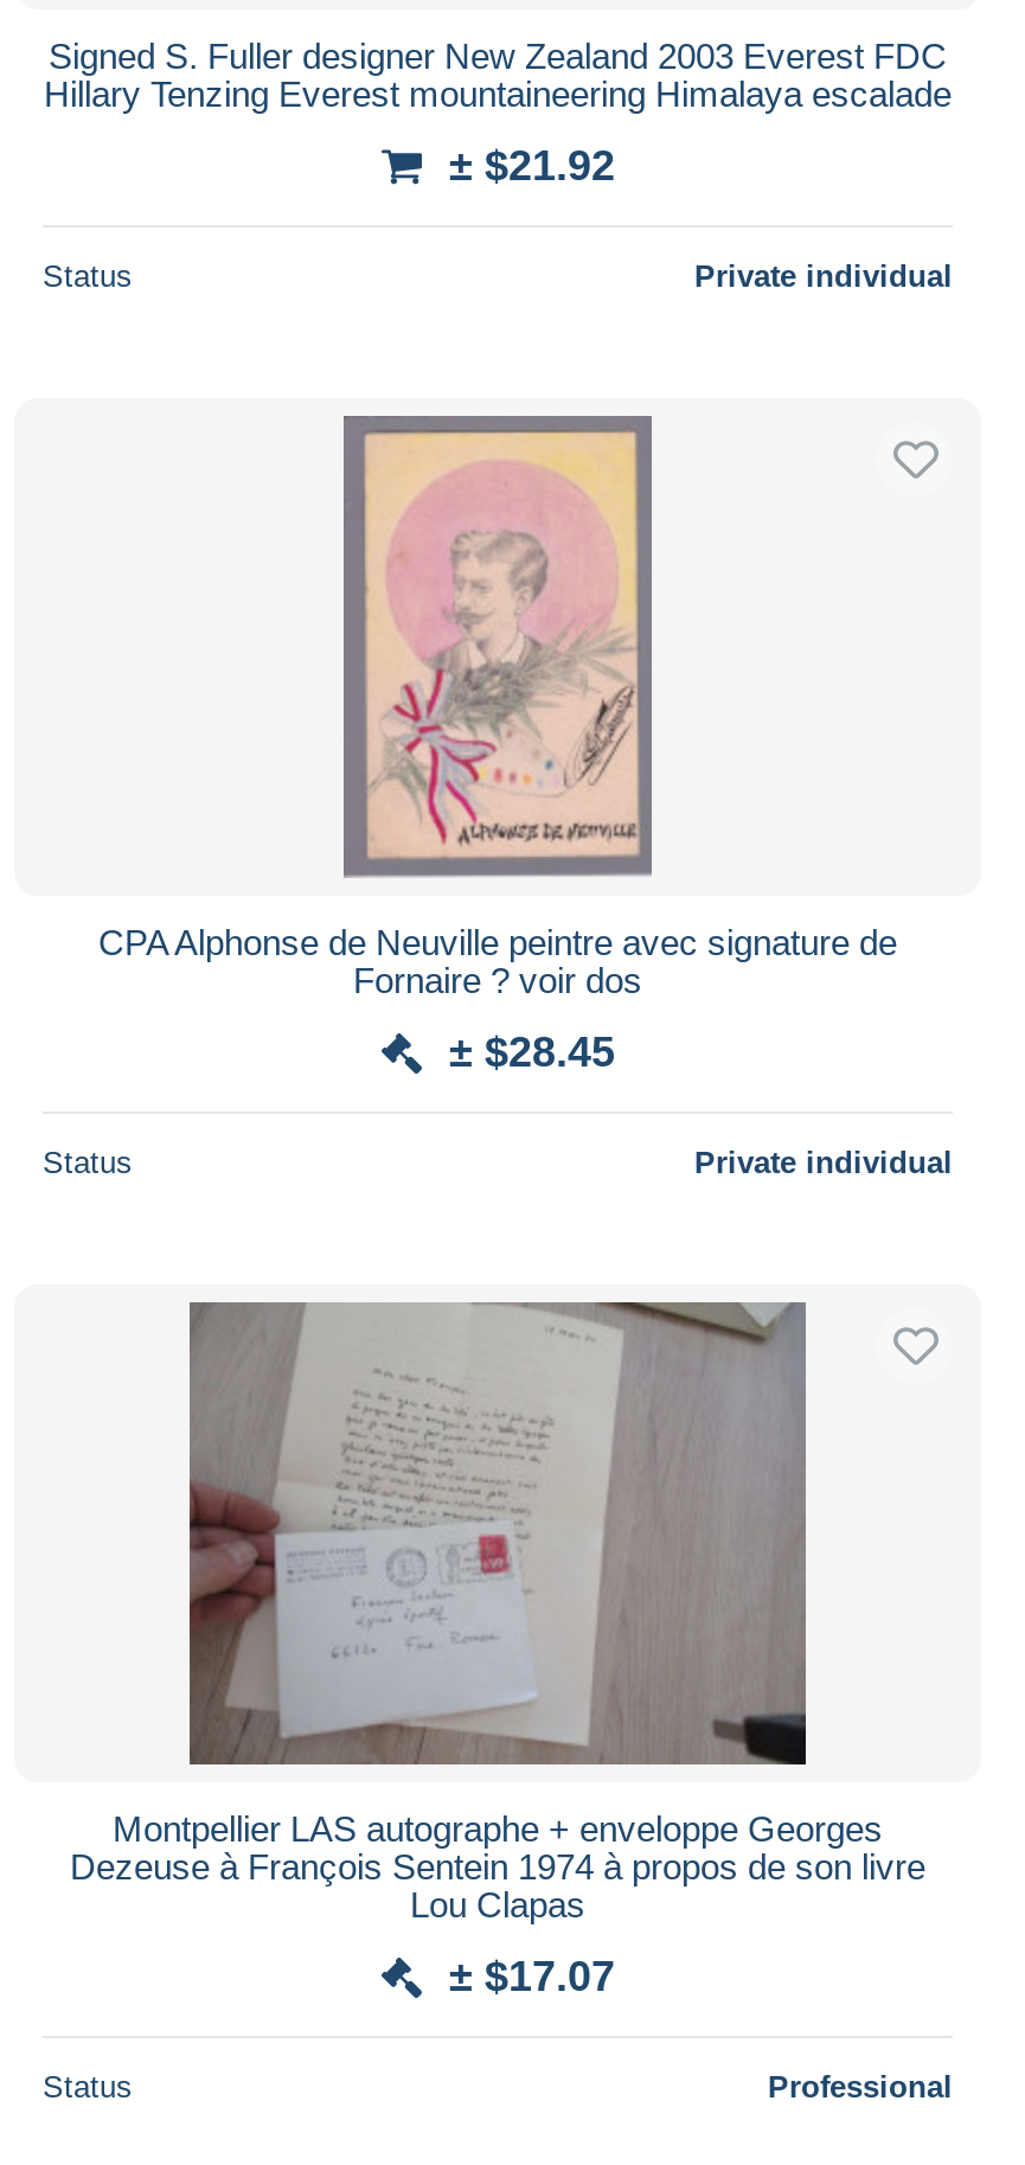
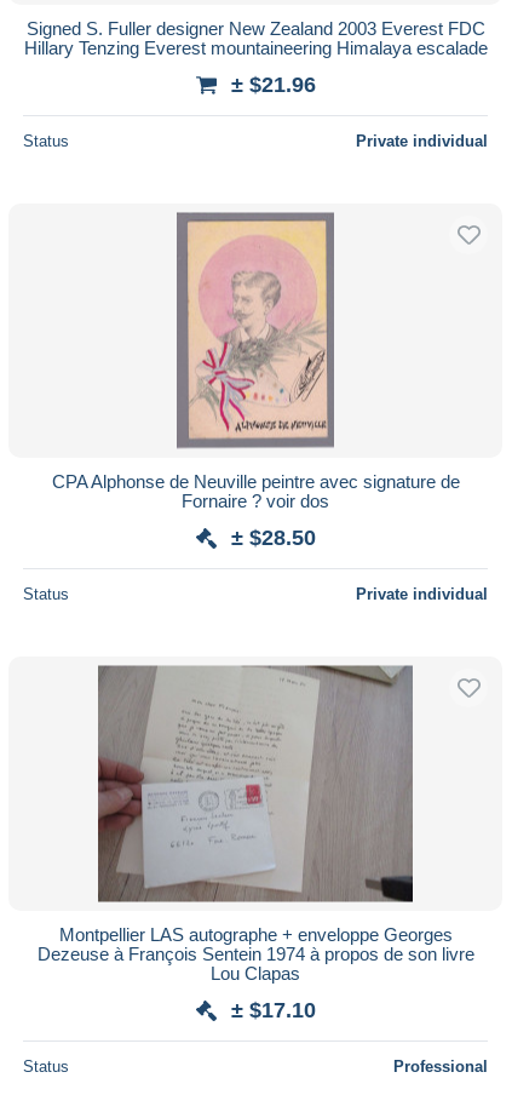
[449,142,615,189] ± $21.92 -> [231,73,315,97] ± $21.96
[449,1028,615,1076] ± $28.45 -> [231,526,315,550] ± $28.50
[449,1953,615,2000] ± $17.07 -> [231,998,315,1022] ± $17.10

